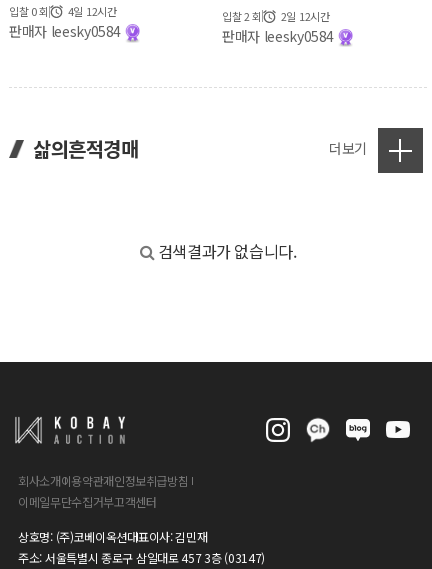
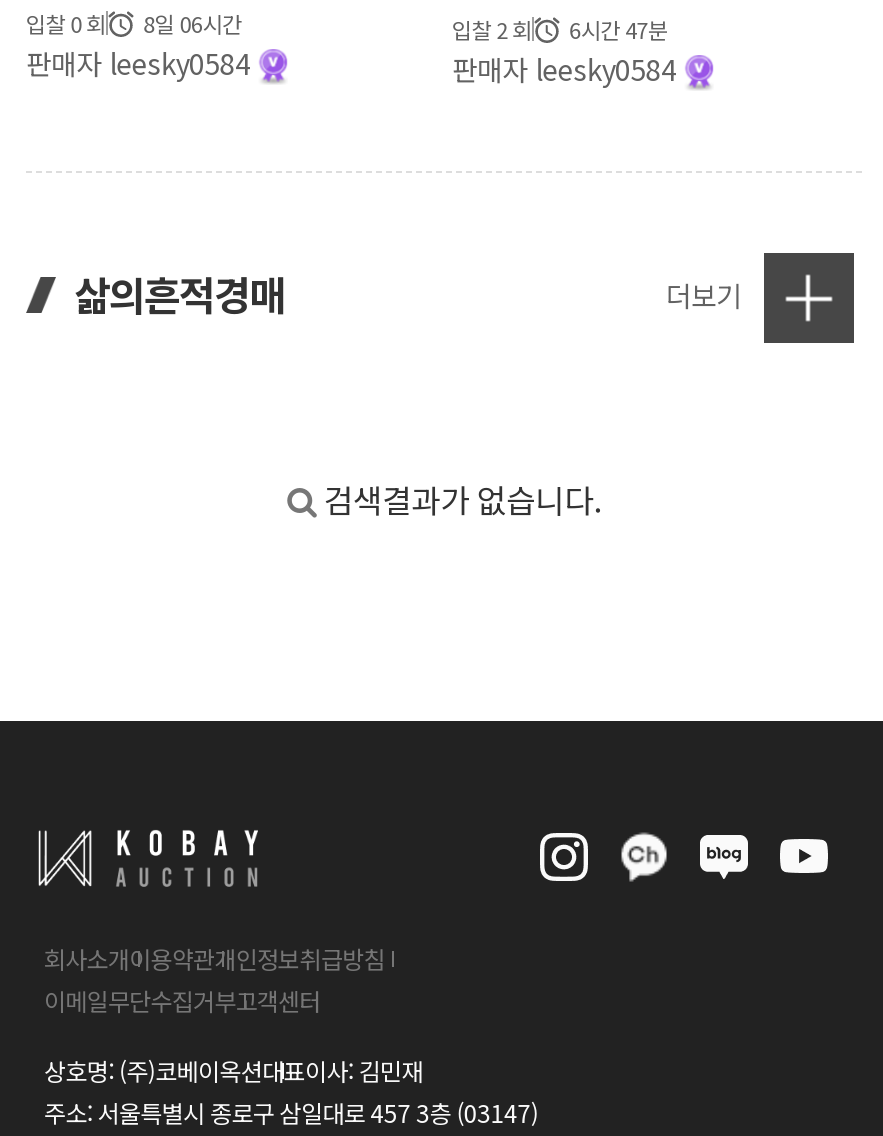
[9,3,117,19] 입찰 0 회 4일 12시간 -> [26,7,241,39] 입찰 0 회 8일 06시간
[281,8,330,24] 2일 12시간 -> [569,13,667,45] 6시간 47분

